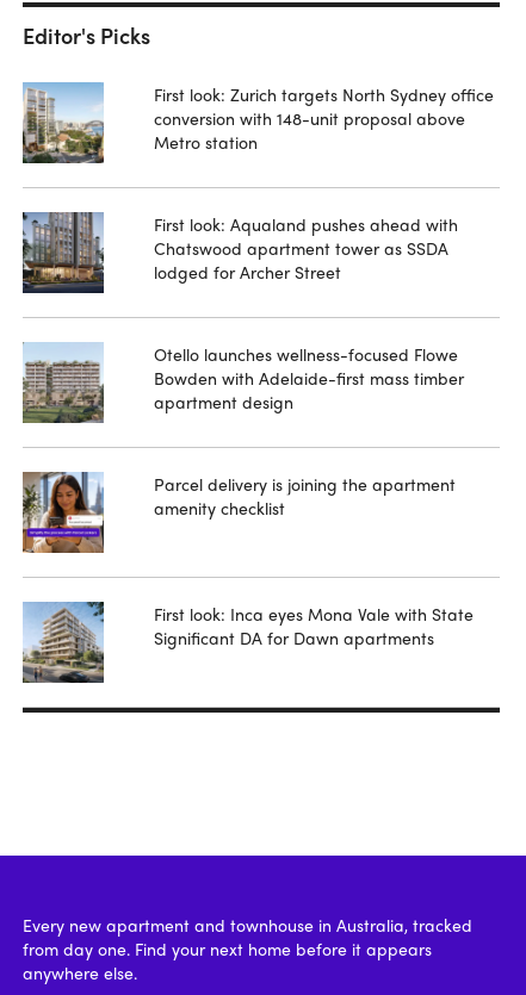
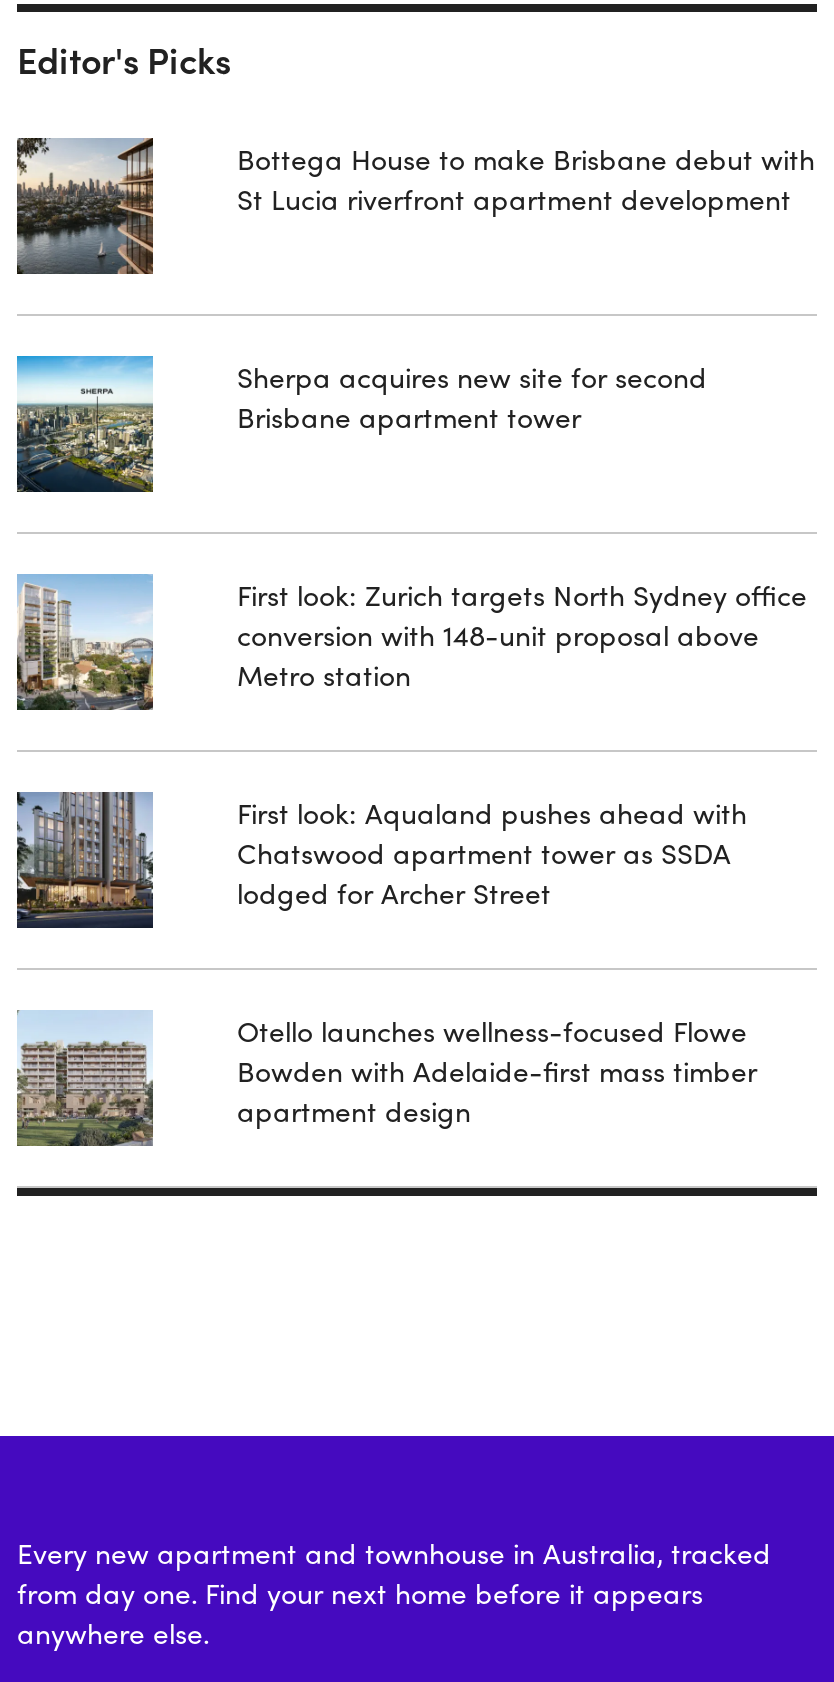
none -> [15,136,155,274] [image]
none -> [15,354,153,492] [image]
none -> [237,138,815,218] Bottega House to make Brisbane debut with | St Lucia riverfront apartment development
none -> [237,356,707,436] Sherpa acquires new site for second | Brisbane apartment tower
moved [20,82,494,413] -> [13,574,807,1130]: [image] | First look: Zurich targets North Sydney office | conversion with 148-unit proposal above | ... | Bowden with Adelaide-first mass timber | apartment design
[21,472,105,554] [image] -> none
[154,472,456,519] Parcel delivery is joining the apartment | amenity checklist -> none
[23,601,105,683] [image] -> none
[154,602,474,649] First look: Inca eyes Mona Vale with State | Significant DA for Dawn apartments -> none

